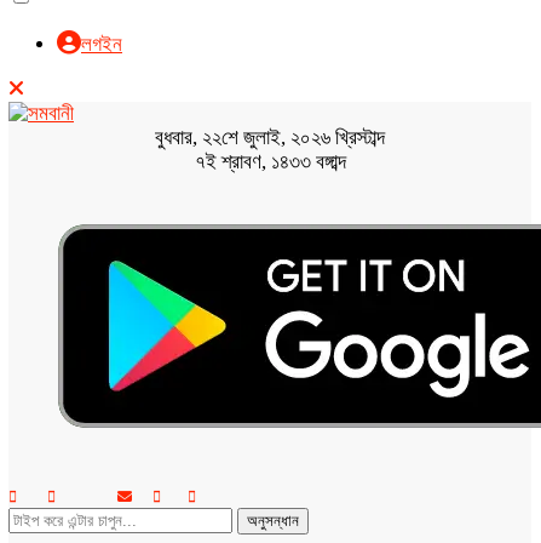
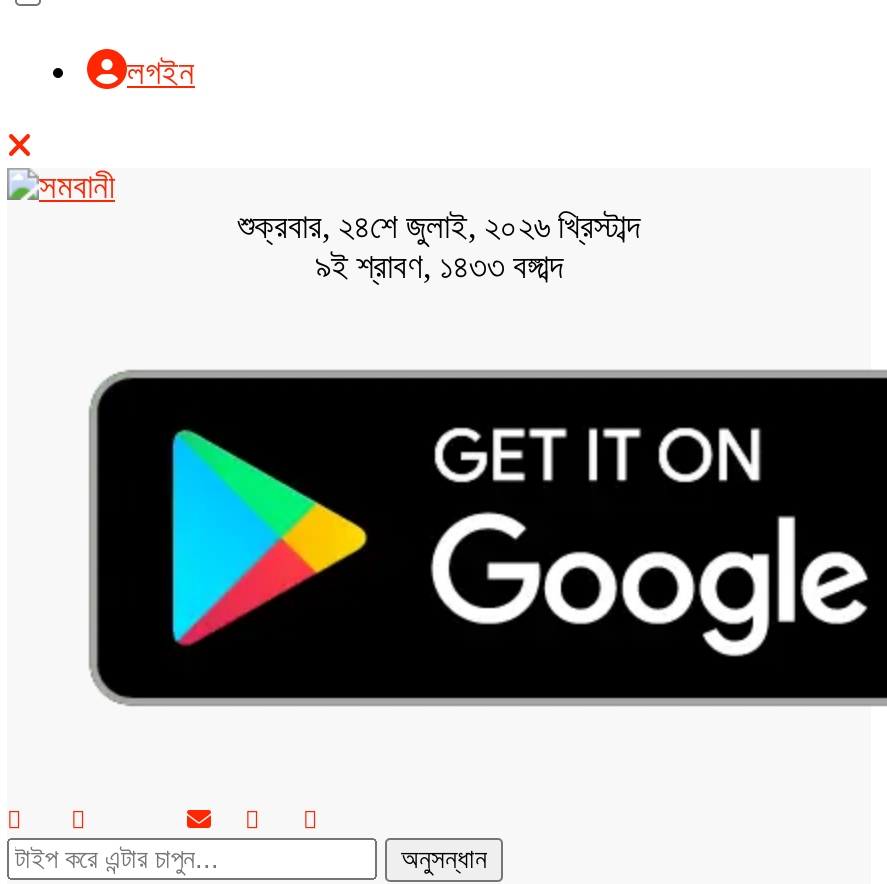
[155,126,385,149] বুধবার, ২২শে জুলাই, ২০২৬ খ্রিস্টাব্দ -> [238,208,640,246] শুক্রবার, ২৪শে জুলাই, ২০২৬ খ্রিস্টাব্দ
[194,150,346,173] ৭ই শ্রাবণ, ১৪৩৩ বঙ্গাব্দ -> [315,248,563,286] ৯ই শ্রাবণ, ১৪৩৩ বঙ্গাব্দ

